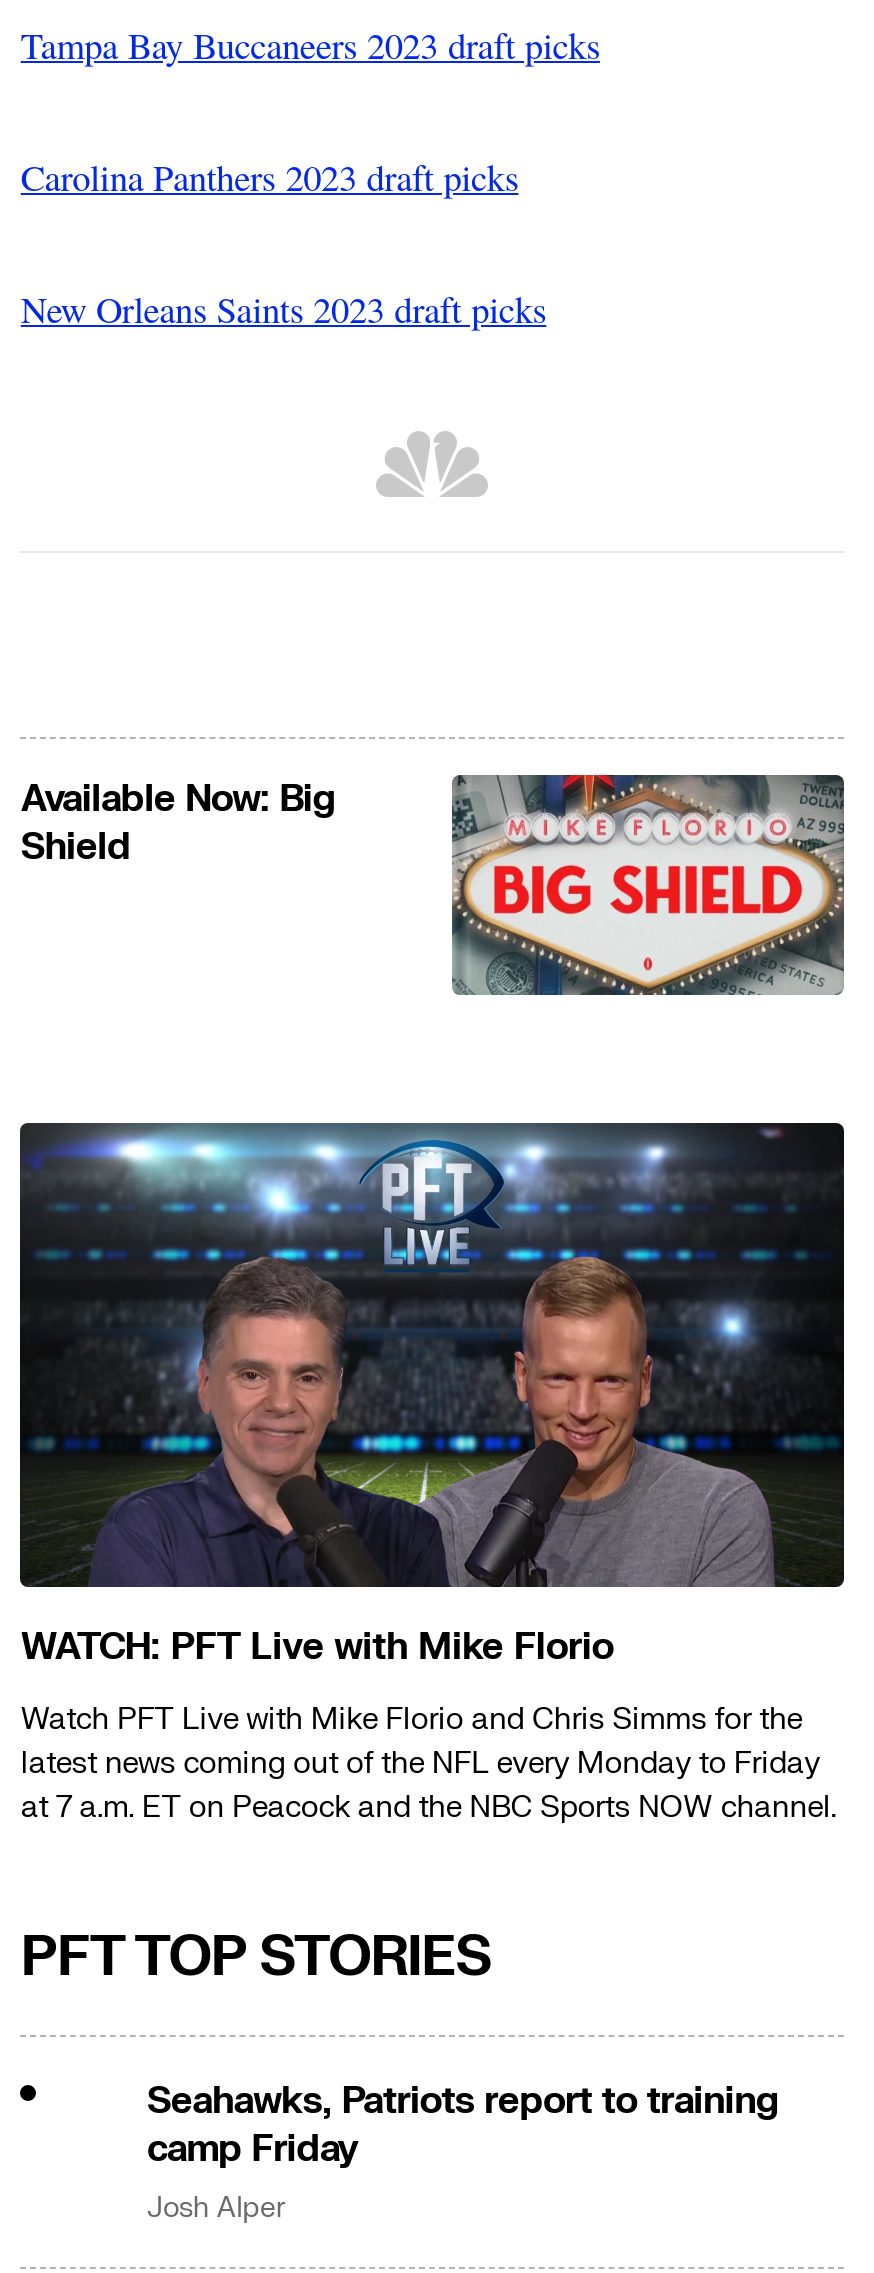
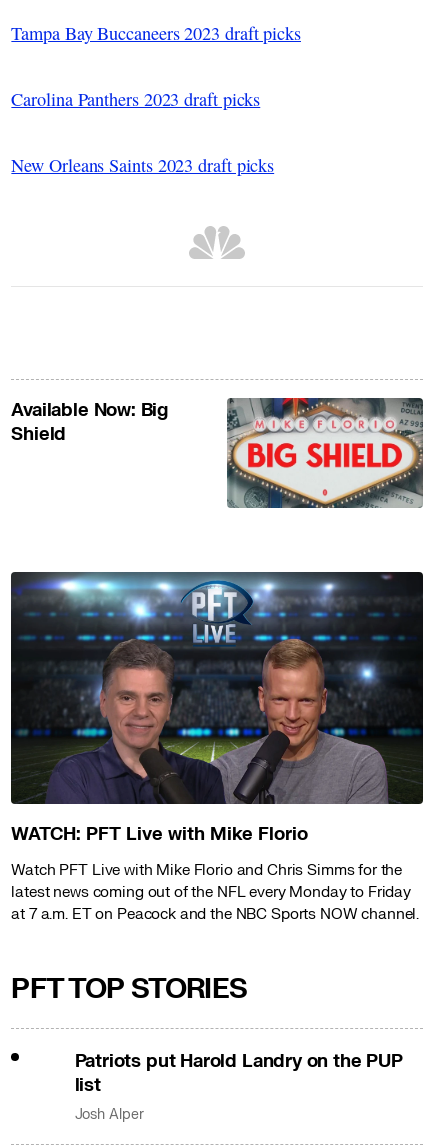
[147,2077,777,2173] Seahawks, Patriots report to training | camp Friday -> [74,1049,403,1097] Patriots put Harold Landry on the PUP | list

